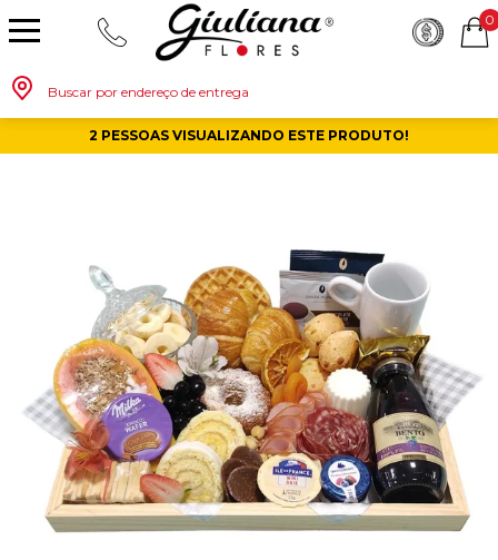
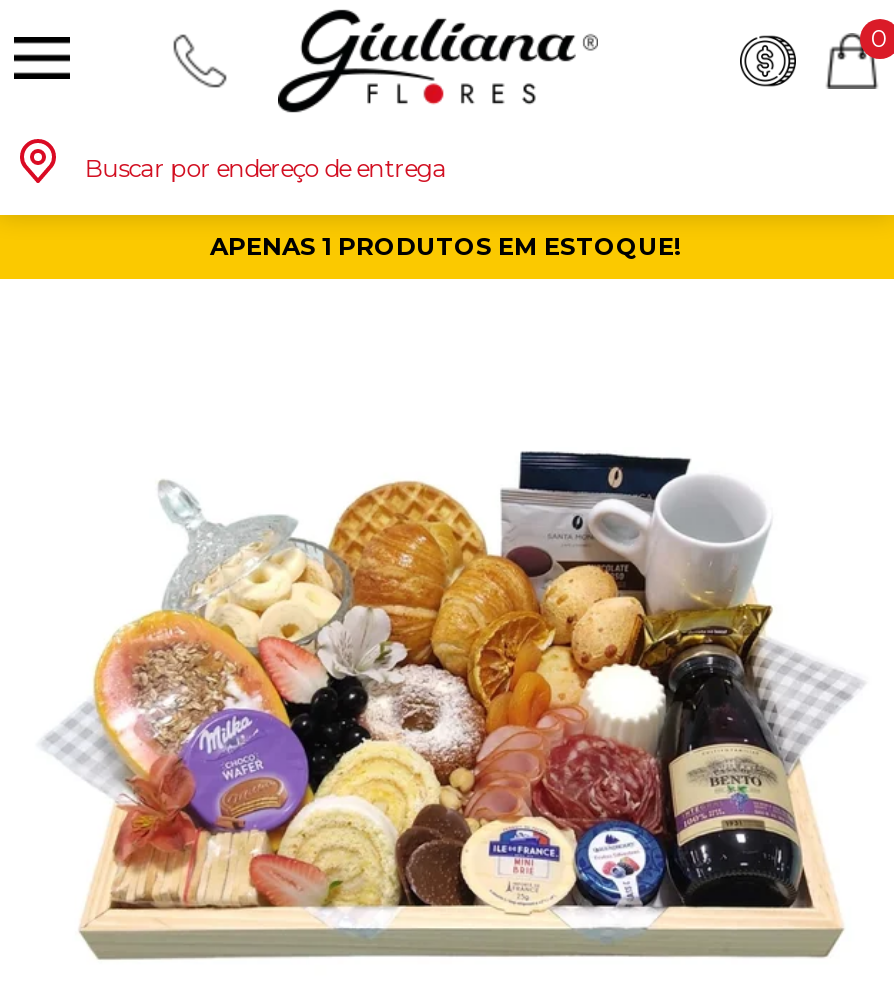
[89,126,409,143] 2 PESSOAS VISUALIZANDO ESTE PRODUTO! -> [210,230,682,260] APENAS 1 PRODUTOS EM ESTOQUE!

